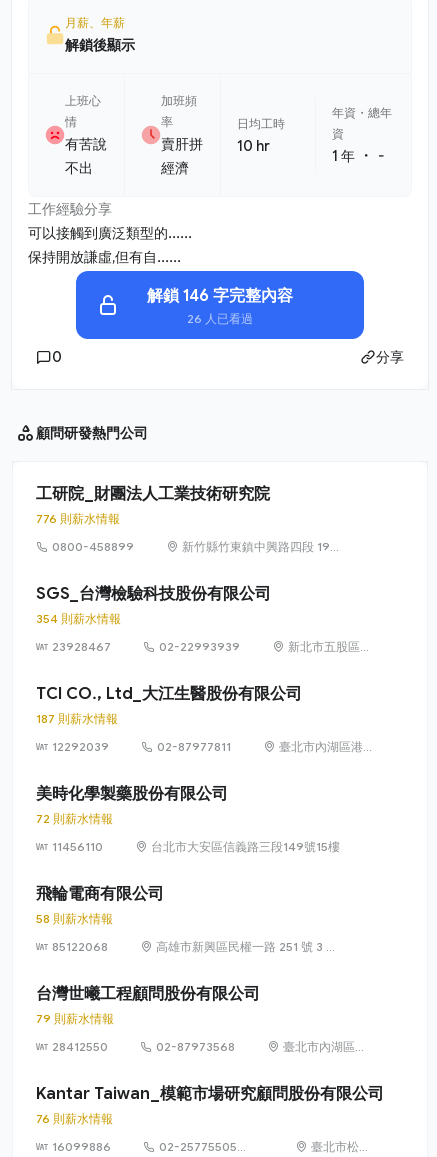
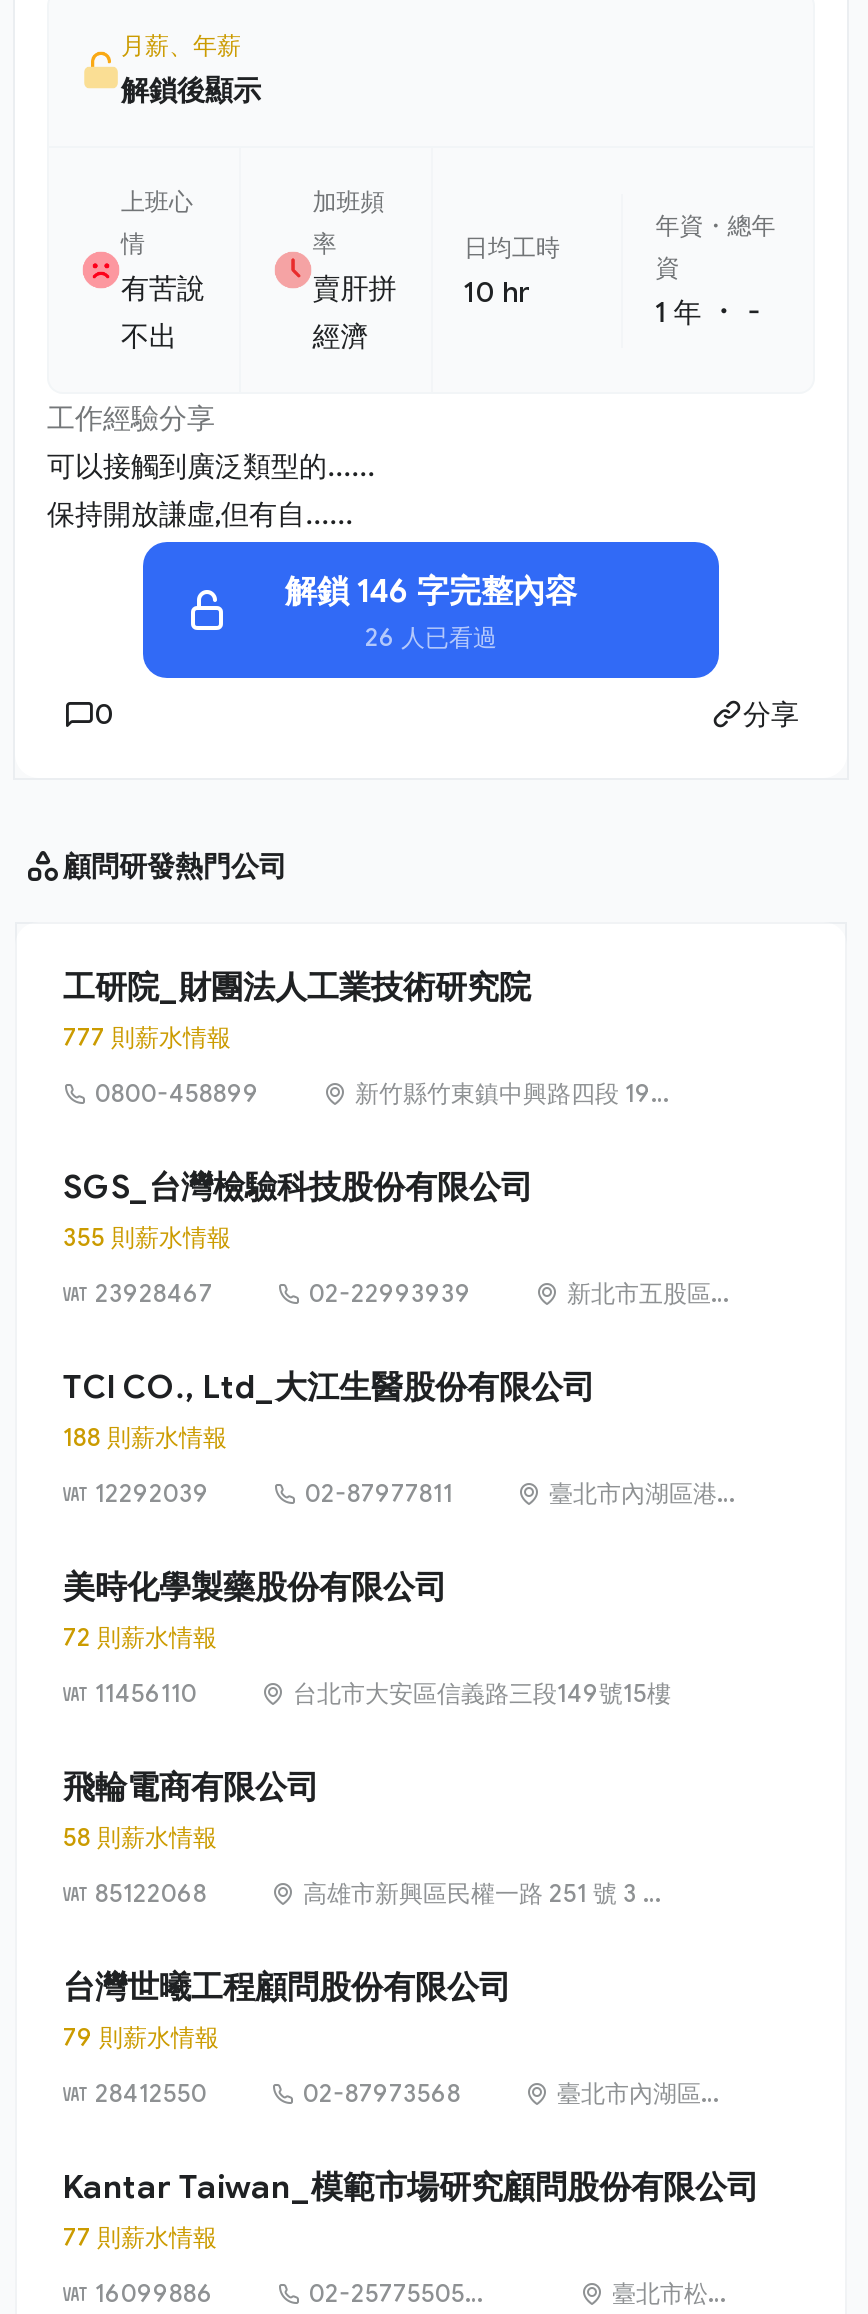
[36,511,120,526] 776 則薪水情報 -> [63,1022,231,1052] 777 則薪水情報
[36,611,121,626] 354 則薪水情報 -> [63,1222,231,1252] 355 則薪水情報
[36,711,118,726] 187 則薪水情報 -> [63,1422,227,1452] 188 則薪水情報
[36,1111,113,1126] 76 則薪水情報 -> [63,2222,217,2252] 77 則薪水情報

